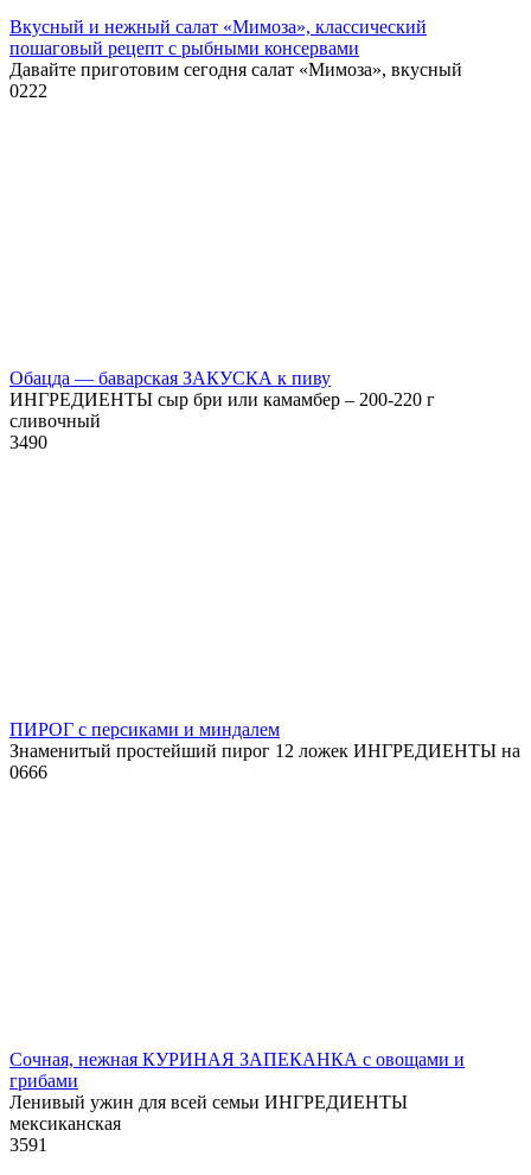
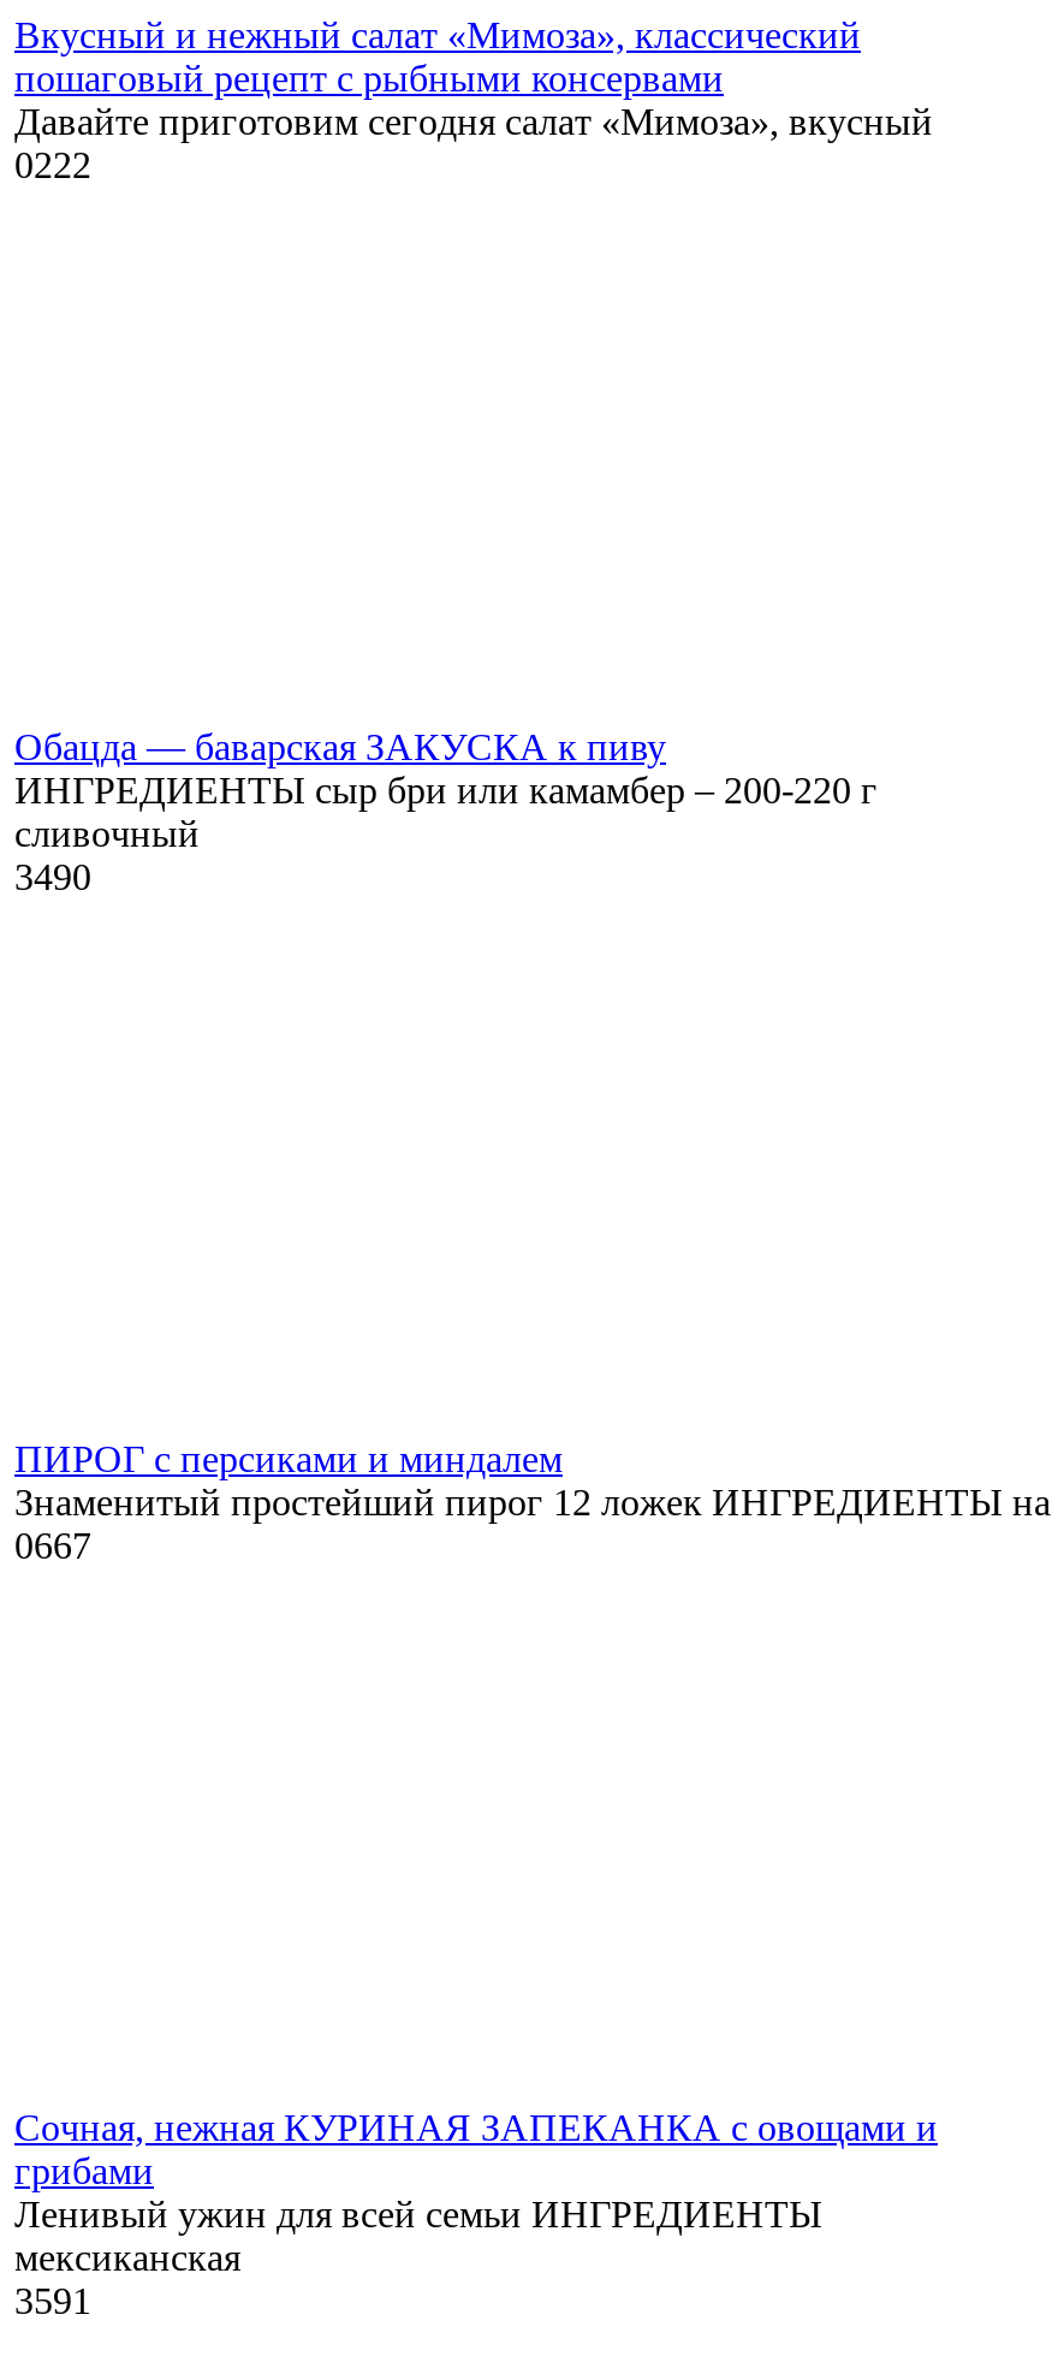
[9,762,47,782] 0666 -> [14,1525,91,1566] 0667

